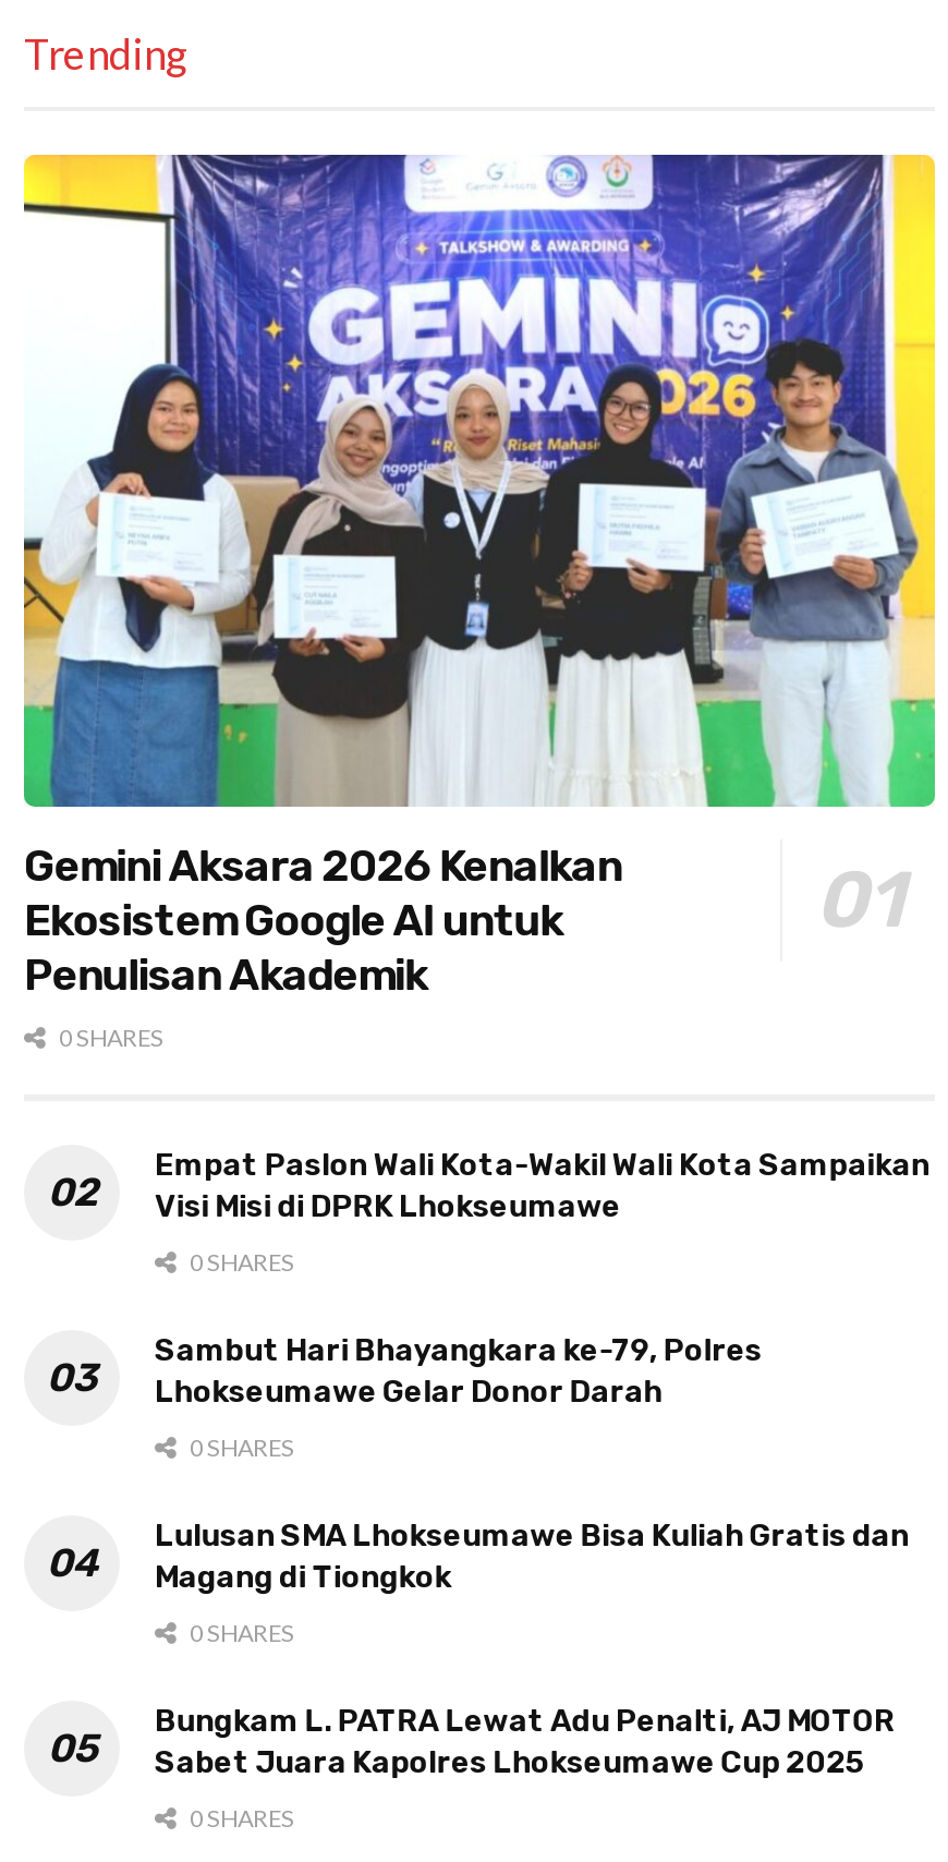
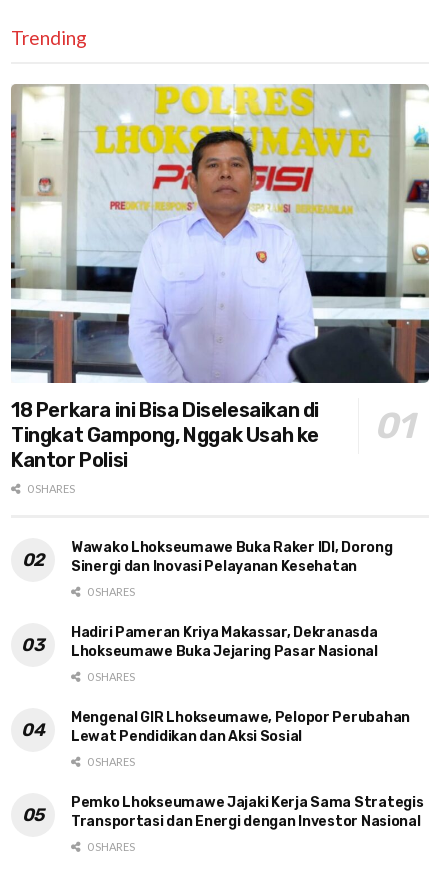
[22,153,937,1001] [image] | Gemini Aksara 2026 Kenalkan | Ekosistem Google AI untuk | Penulisan Akademik -> [10,84,430,472] [image] | 18 Perkara ini Bisa Diselesaikan di | Tingkat Gampong, Nggak Usah ke | Kantor Polisi
[155,1147,930,1226] Empat Paslon Wali Kota-Wakil Wali Kota Sampaikan | Visi Misi di DPRK Lhokseumawe -> [71,539,392,575] Wawako Lhokseumawe Buka Raker IDI, Dorong | Sinergi dan Inovasi Pelayanan Kesehatan
[155,1332,762,1411] Sambut Hari Bhayangkara ke-79, Polres | Lhokseumawe Gelar Donor Darah -> [71,624,378,660] Hadiri Pameran Kriya Makassar, Dekranasda | Lhokseumawe Buka Jejaring Pasar Nasional
[155,1518,909,1596] Lulusan SMA Lhokseumawe Bisa Kuliah Gratis dan | Magang di Tiongkok -> [71,709,410,745] Mengenal GIR Lhokseumawe, Pelopor Perubahan | Lewat Pendidikan dan Aksi Sosial
[155,1703,895,1782] Bungkam L. PATRA Lewat Adu Penalti, AJ MOTOR | Sabet Juara Kapolres Lhokseumawe Cup 2025 -> [71,794,423,830] Pemko Lhokseumawe Jajaki Kerja Sama Strategis | Transportasi dan Energi dengan Investor Nasional

